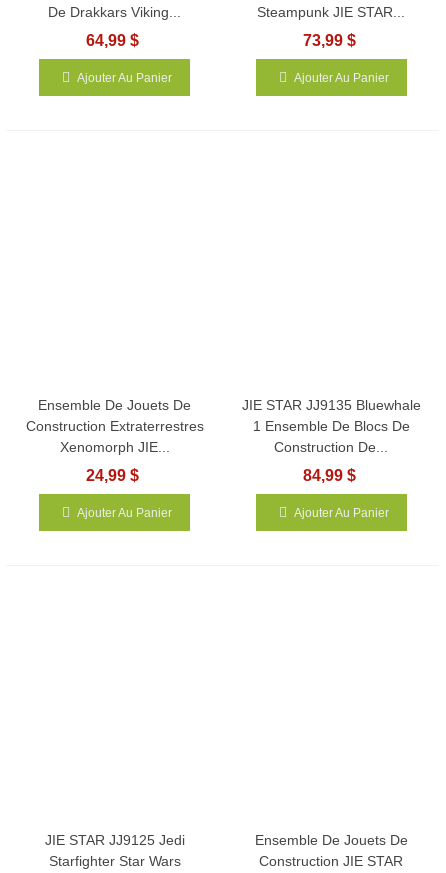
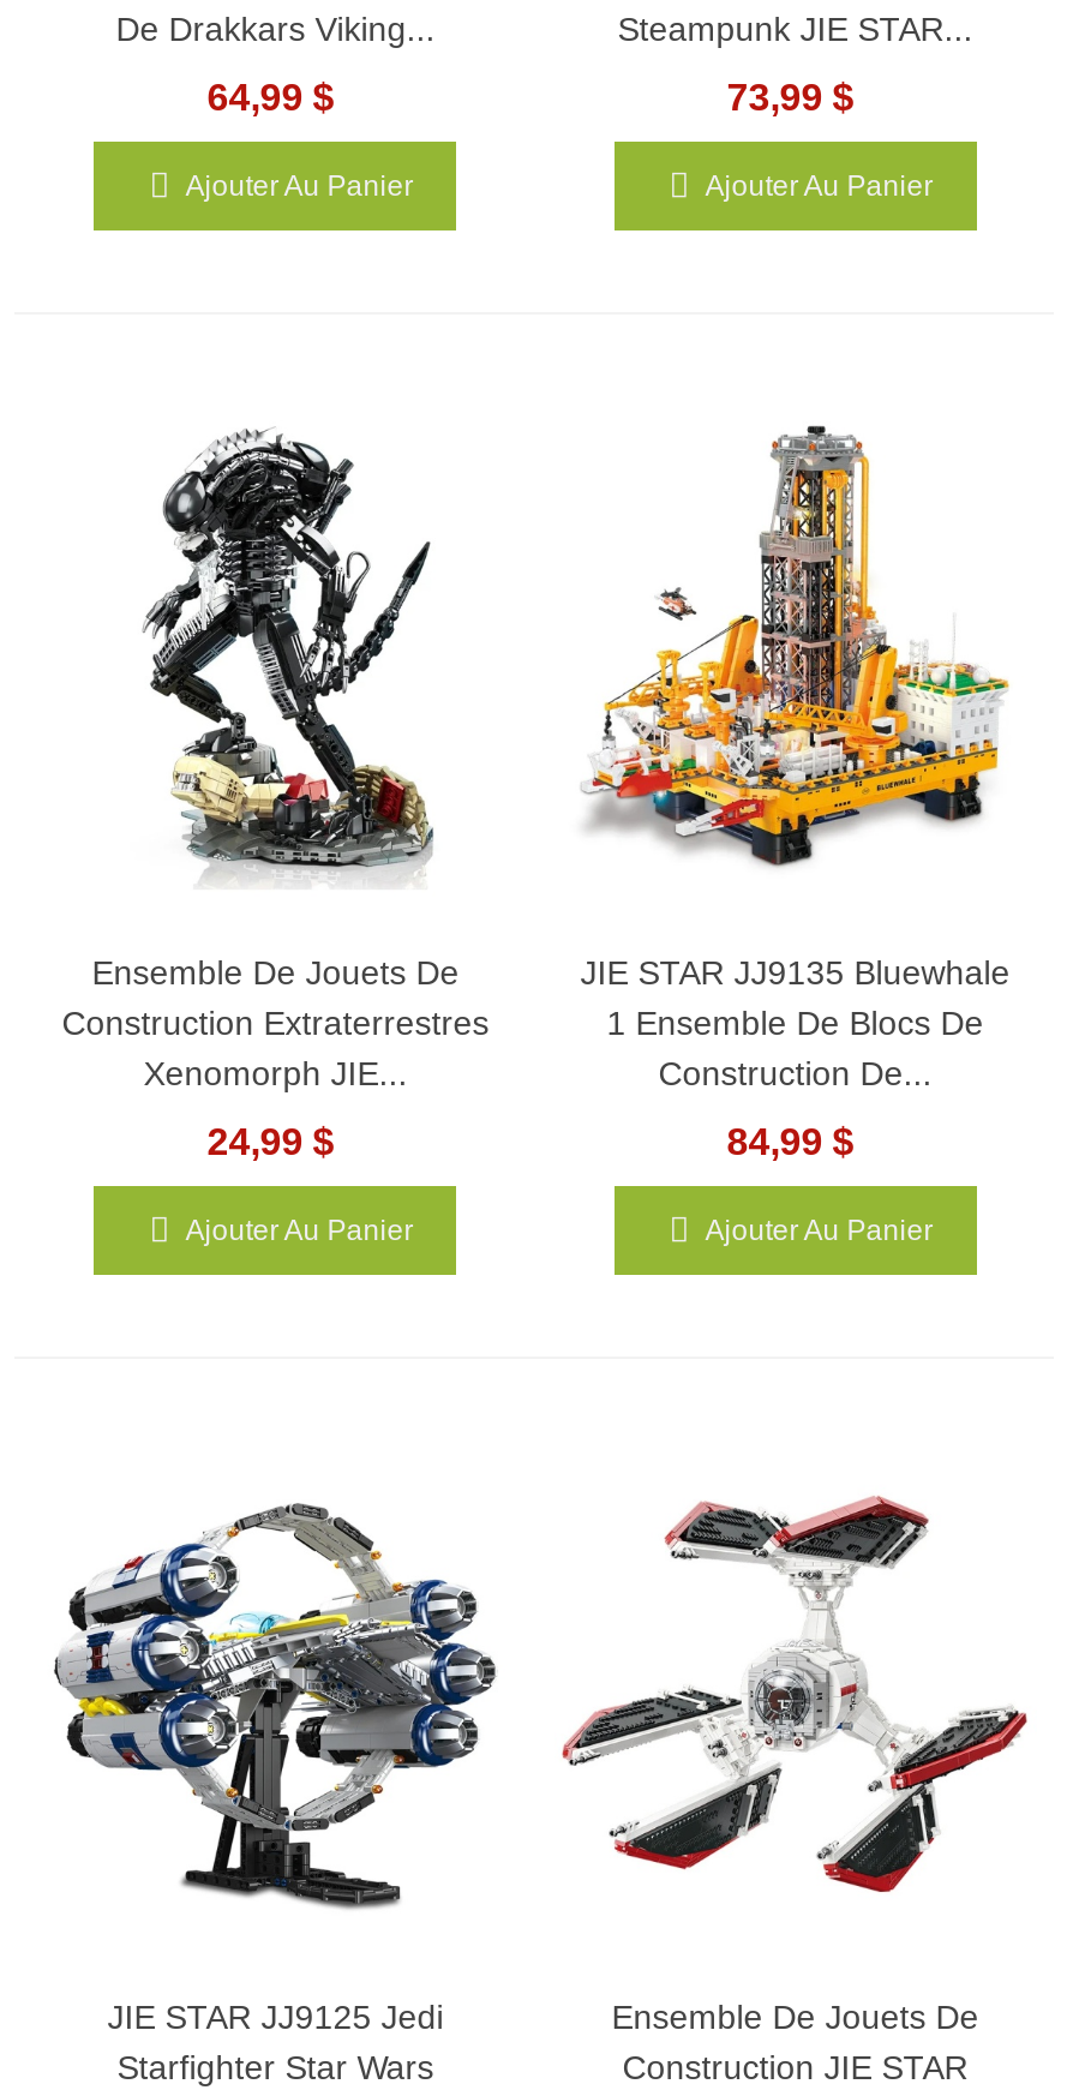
none -> [142,427,434,884] [image]
none -> [583,423,1011,869] [image]
none -> [53,1501,499,1911] [image]
none -> [559,1493,1030,1894] [image]

